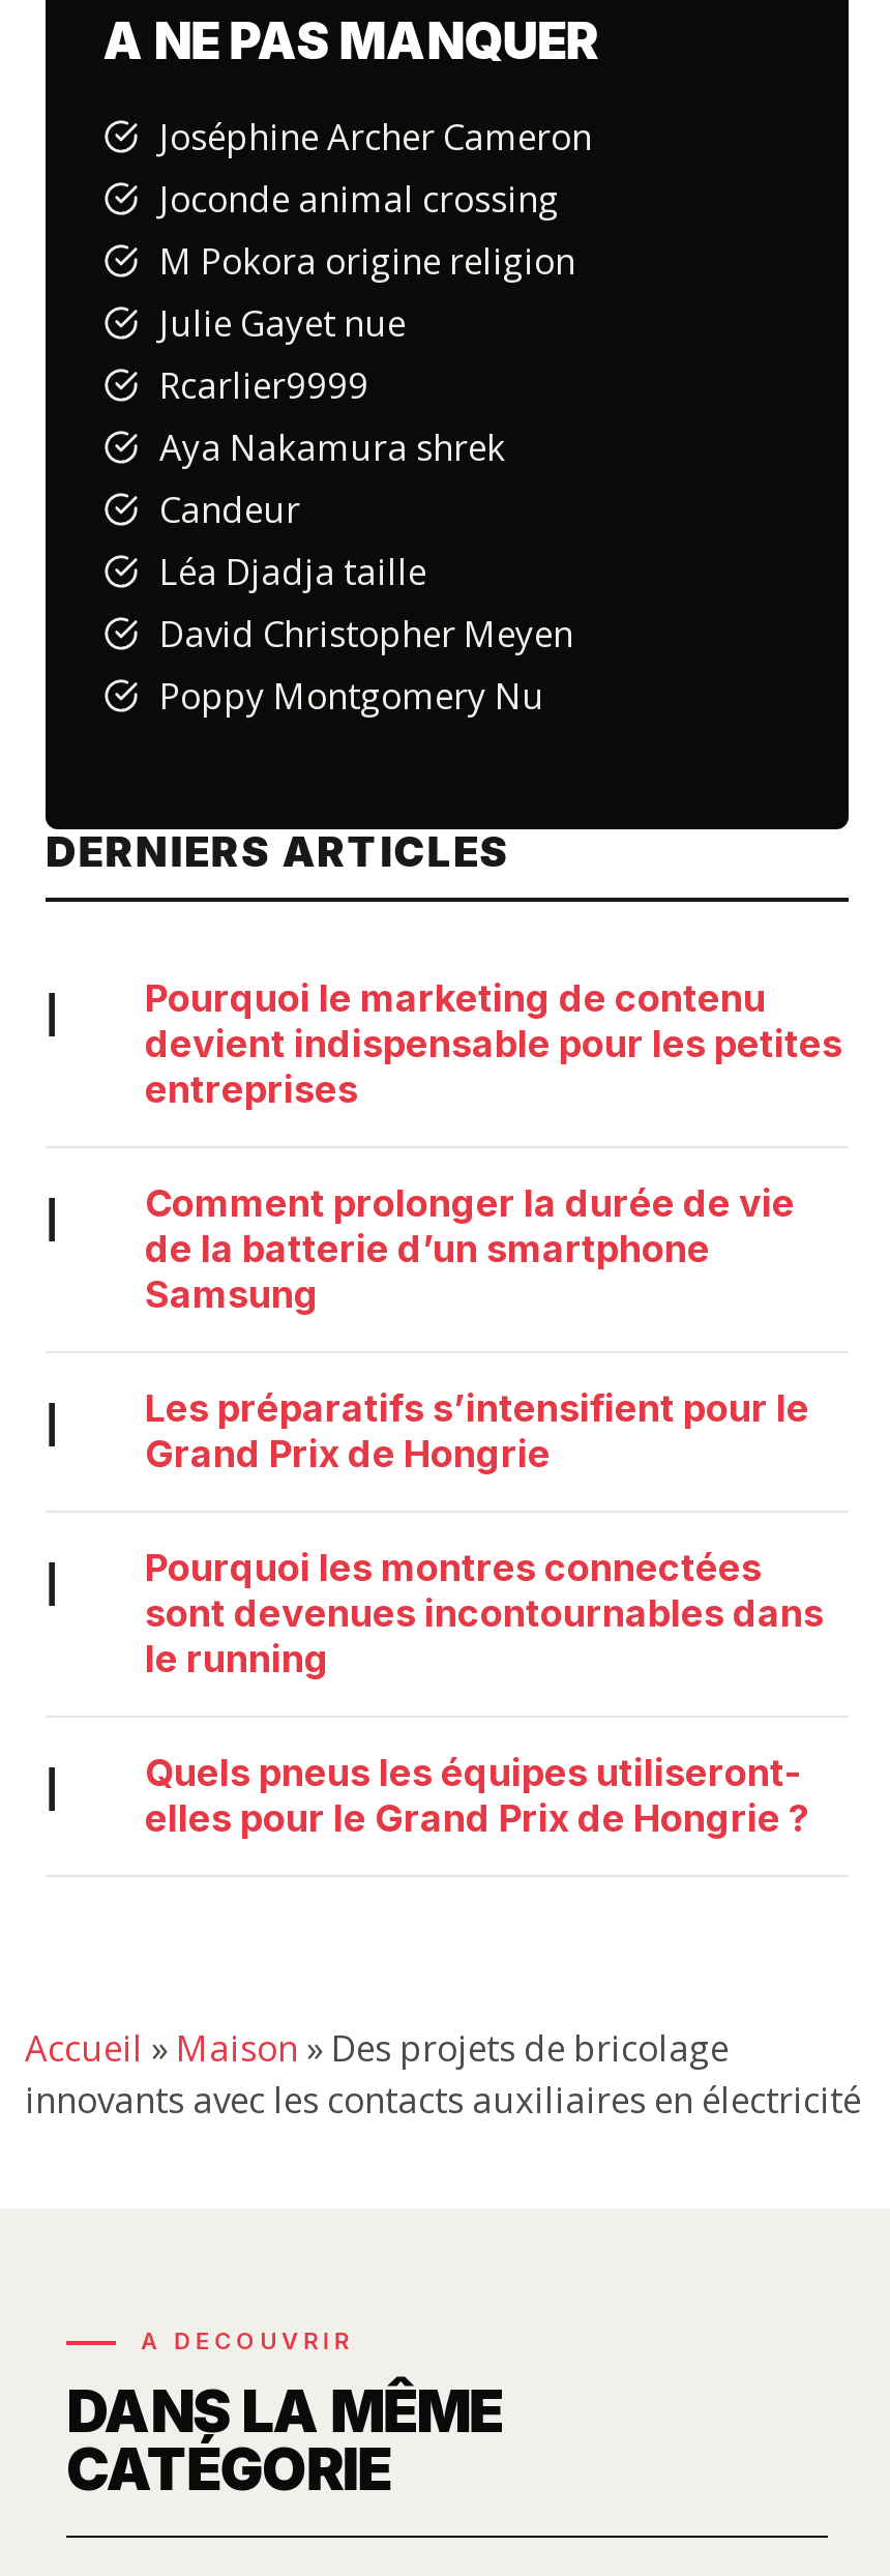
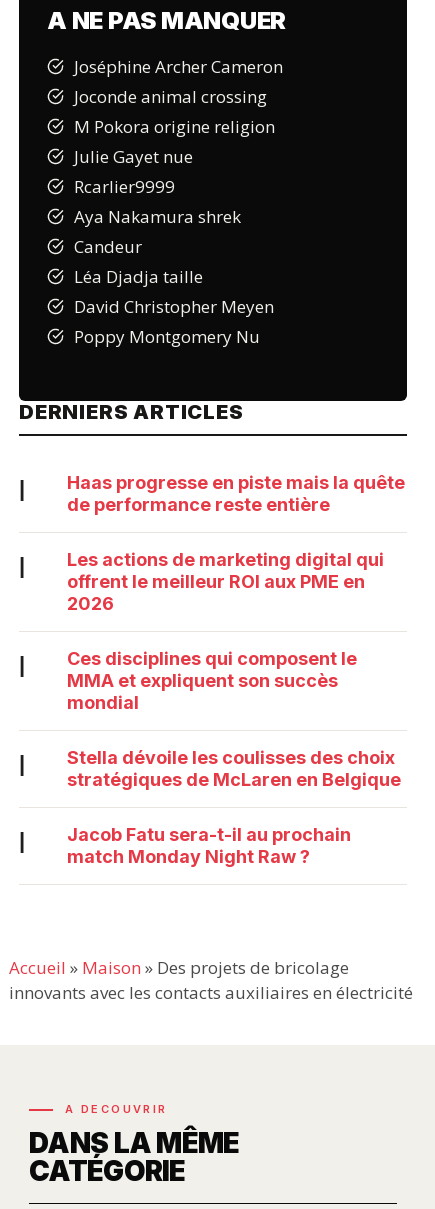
[145,976,842,1111] Pourquoi le marketing de contenu | devient indispensable pour les petites | entreprises -> [67,472,405,515] Haas progresse en piste mais la quête | de performance reste entière
[145,1181,795,1316] Comment prolonger la durée de vie | de la batterie d’un smartphone | Samsung -> [67,549,384,614] Les actions de marketing digital qui | offrent le meilleur ROI aux PME en | 2026
[145,1386,809,1475] Les préparatifs s’intensifient pour le | Grand Prix de Hongrie -> [67,648,357,713] Ces disciplines qui composent le | MMA et expliquent son succès | mondial
[145,1546,824,1680] Pourquoi les montres connectées | sont devenues incontournables dans | le running -> [67,747,401,790] Stella dévoile les coulisses des choix | stratégiques de McLaren en Belgique
[145,1751,809,1840] Quels pneus les équipes utiliseront- | elles pour le Grand Prix de Hongrie ? -> [67,824,351,867] Jacob Fatu sera-t-il au prochain | match Monday Night Raw ?

